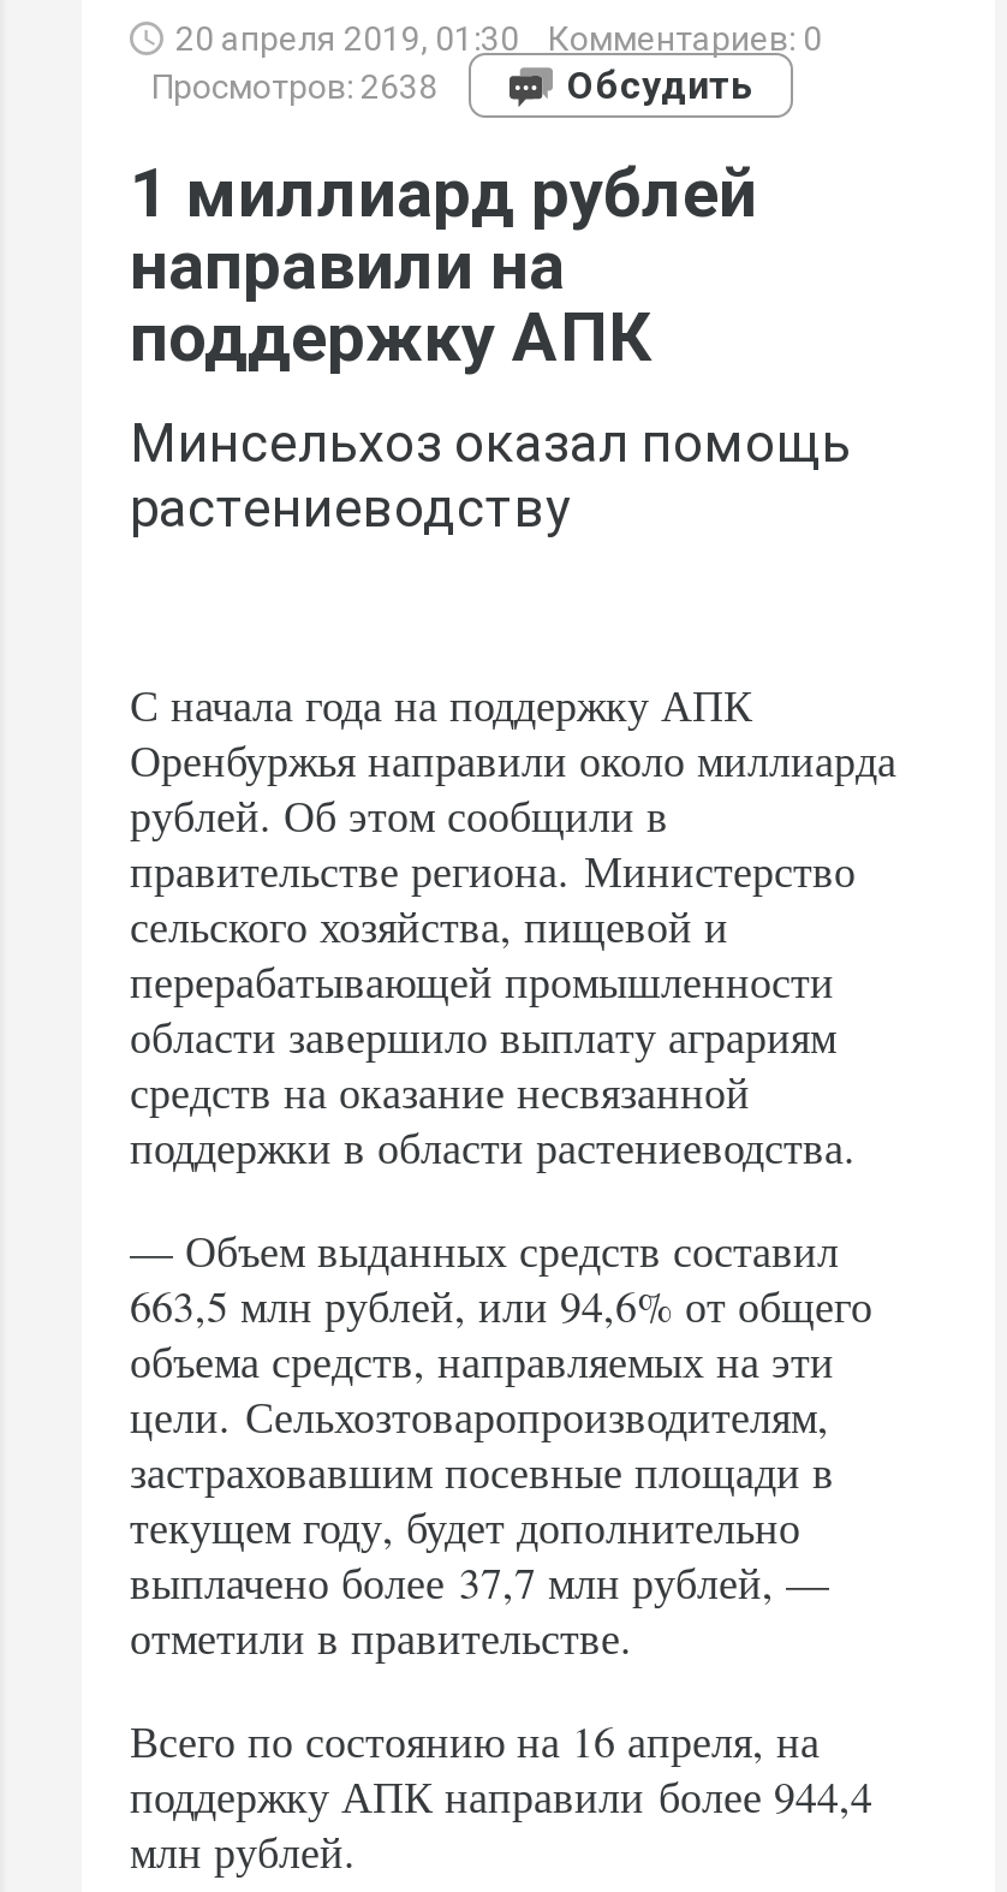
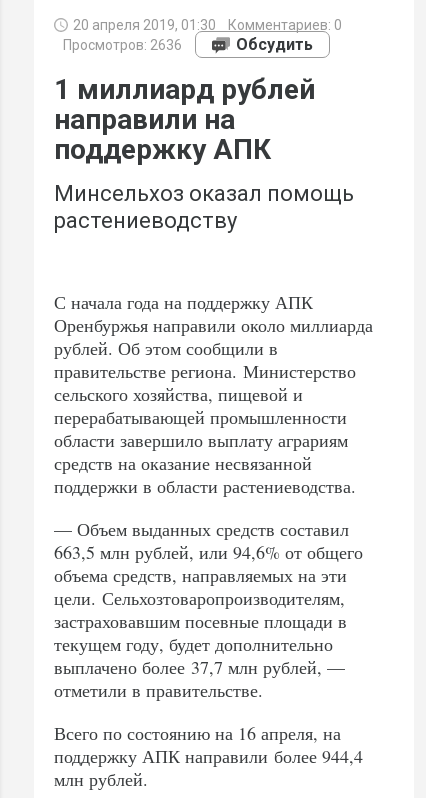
[130,67,445,105] Просмотров: 2638 -> [54,37,185,53] Просмотров: 2636

